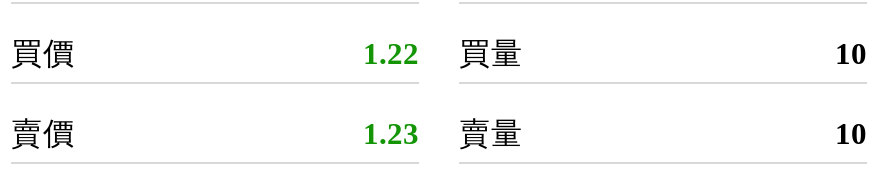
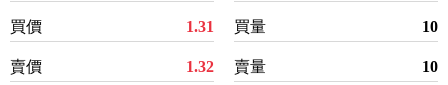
[363,36,523,70] 1.22 買量 -> [186,18,266,35] 1.31 買量
[363,116,419,150] 1.23 -> [186,58,214,75] 1.32

